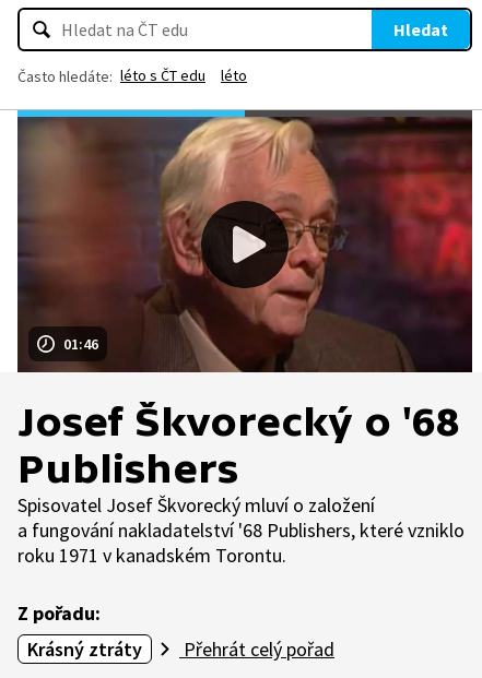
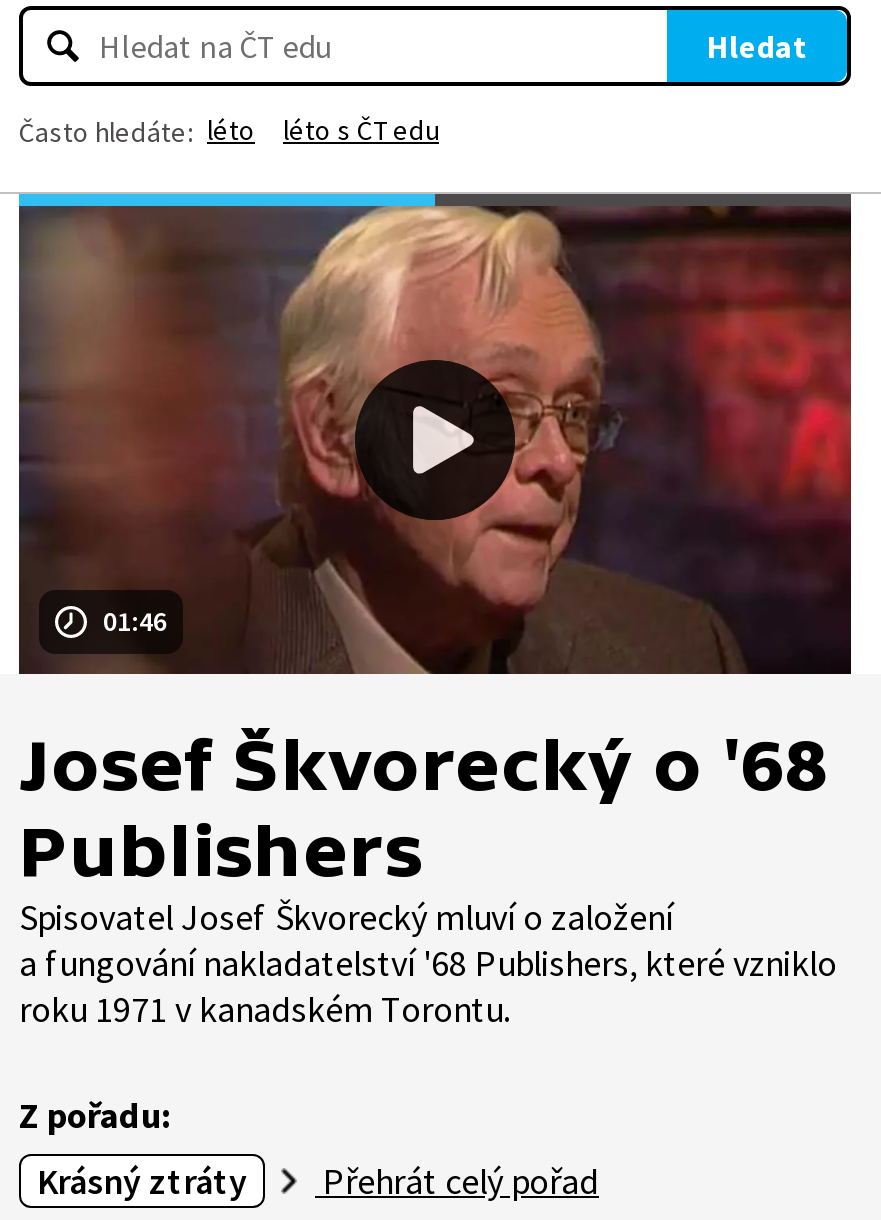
[17,66,247,86] Často hledáte: léto s ČT edu | léto -> [19,112,439,150] Často hledáte: léto | léto s ČT edu

